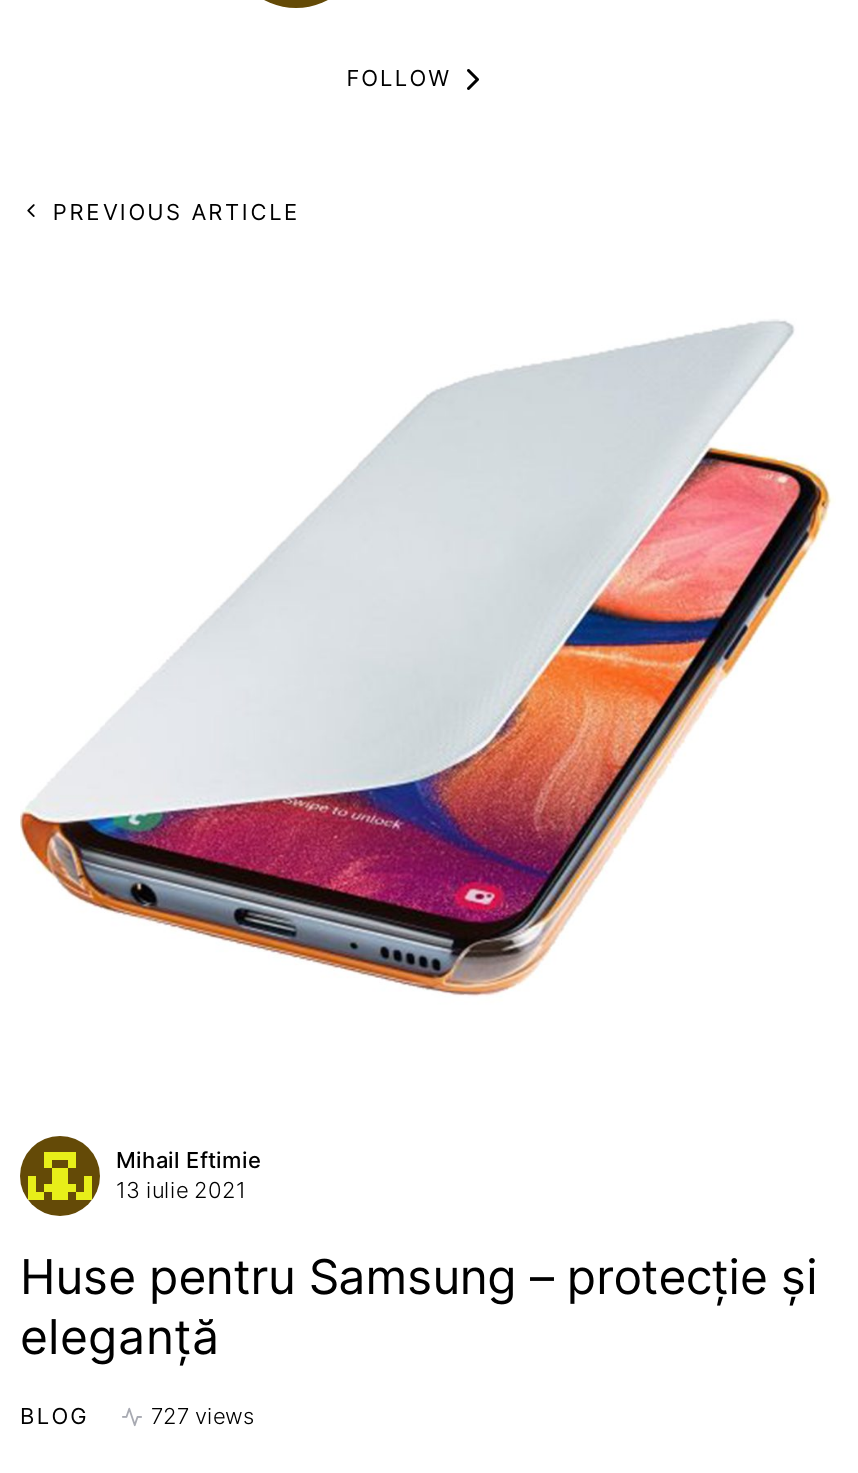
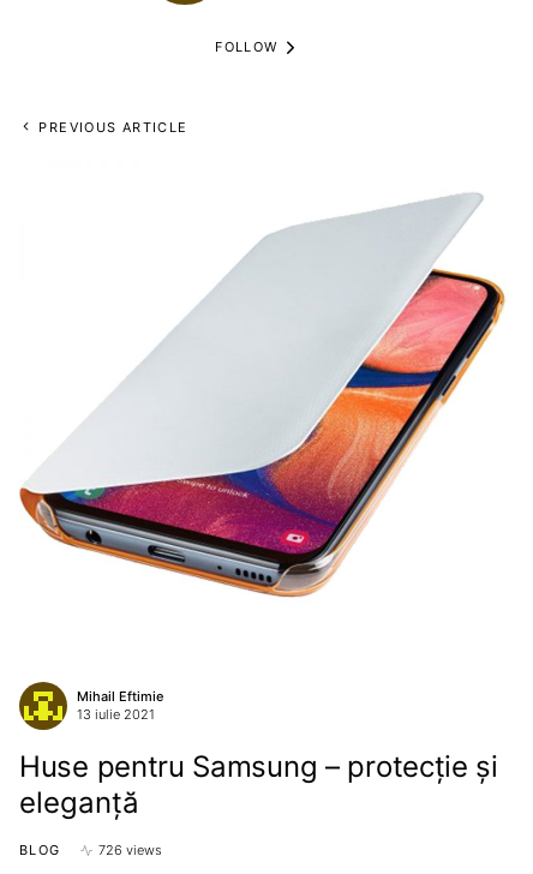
[151,1402,255,1430] 727 views -> [98,842,161,859] 726 views

